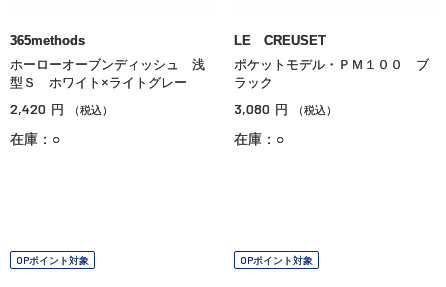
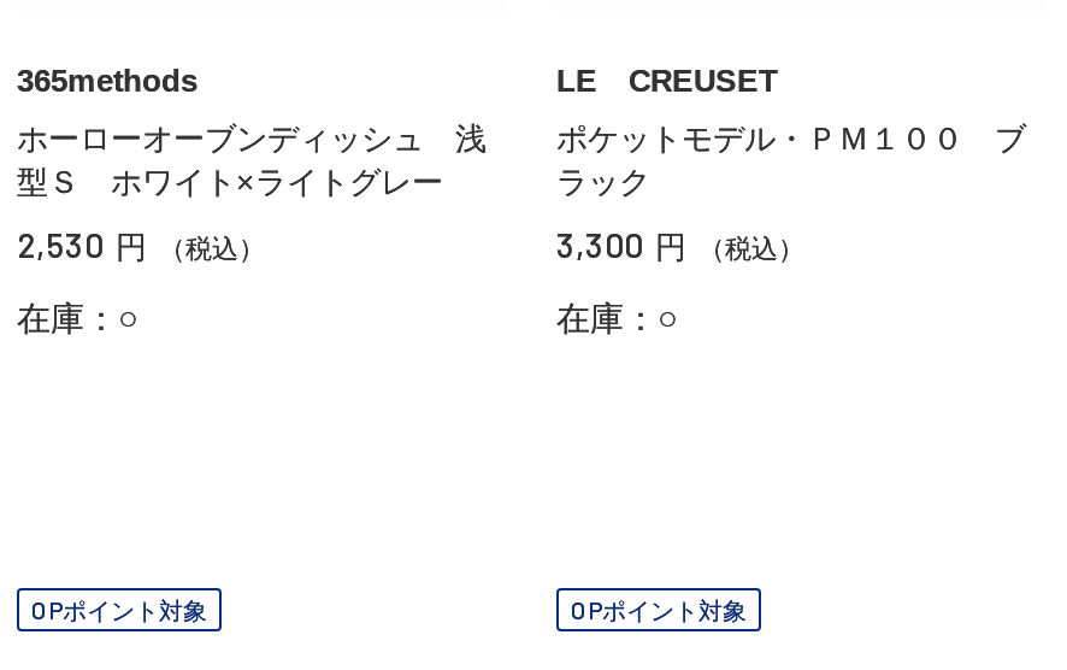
[10,100,113,117] 2,420 円 （税込） -> [17,223,265,264] 2,530 円 （税込）
[234,100,337,117] 3,080 円 （税込） -> [556,223,804,264] 3,300 円 （税込）

